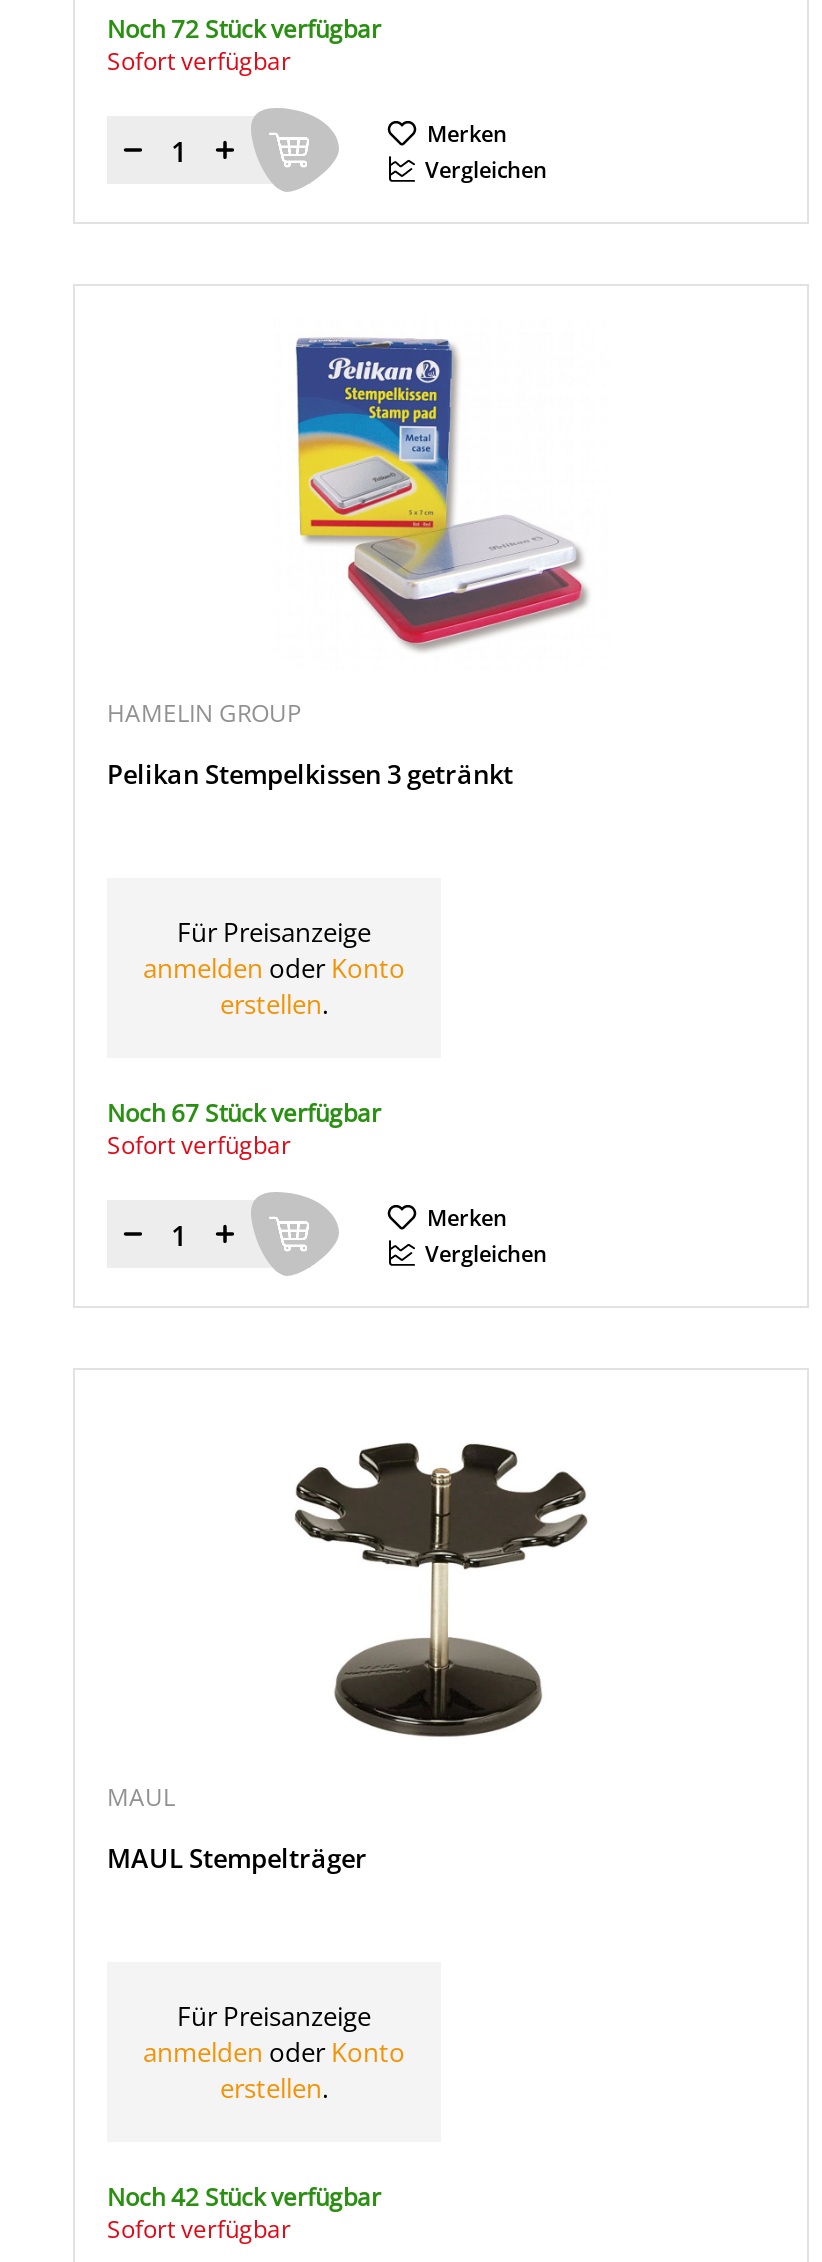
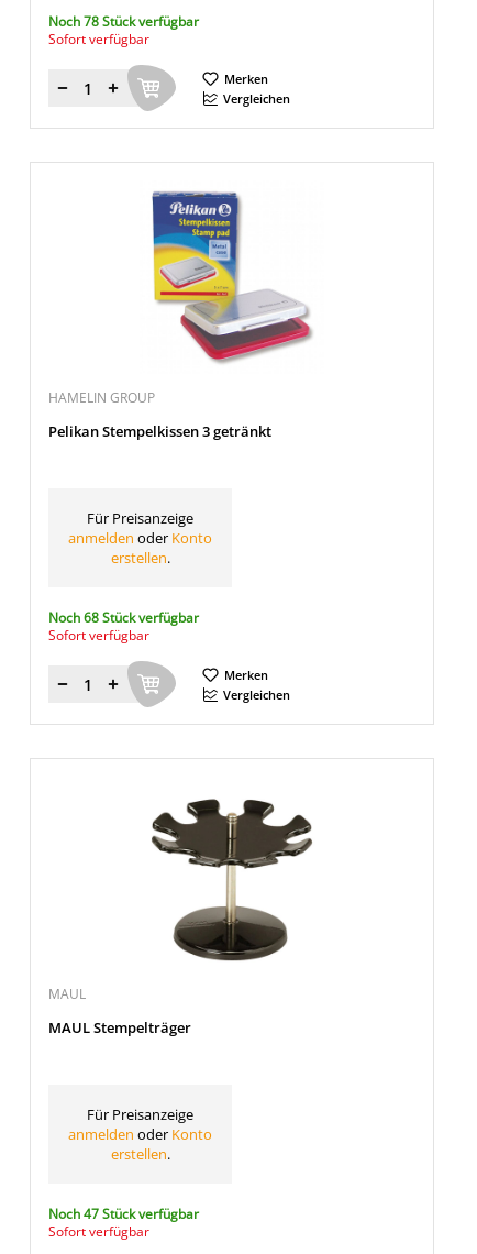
[107,12,381,46] Noch 72 Stück verfügbar -> [48,12,199,31] Noch 78 Stück verfügbar
[107,1096,381,1130] Noch 67 Stück verfügbar -> [48,608,199,627] Noch 68 Stück verfügbar
[107,2180,381,2214] Noch 42 Stück verfügbar -> [48,1204,199,1223] Noch 47 Stück verfügbar

